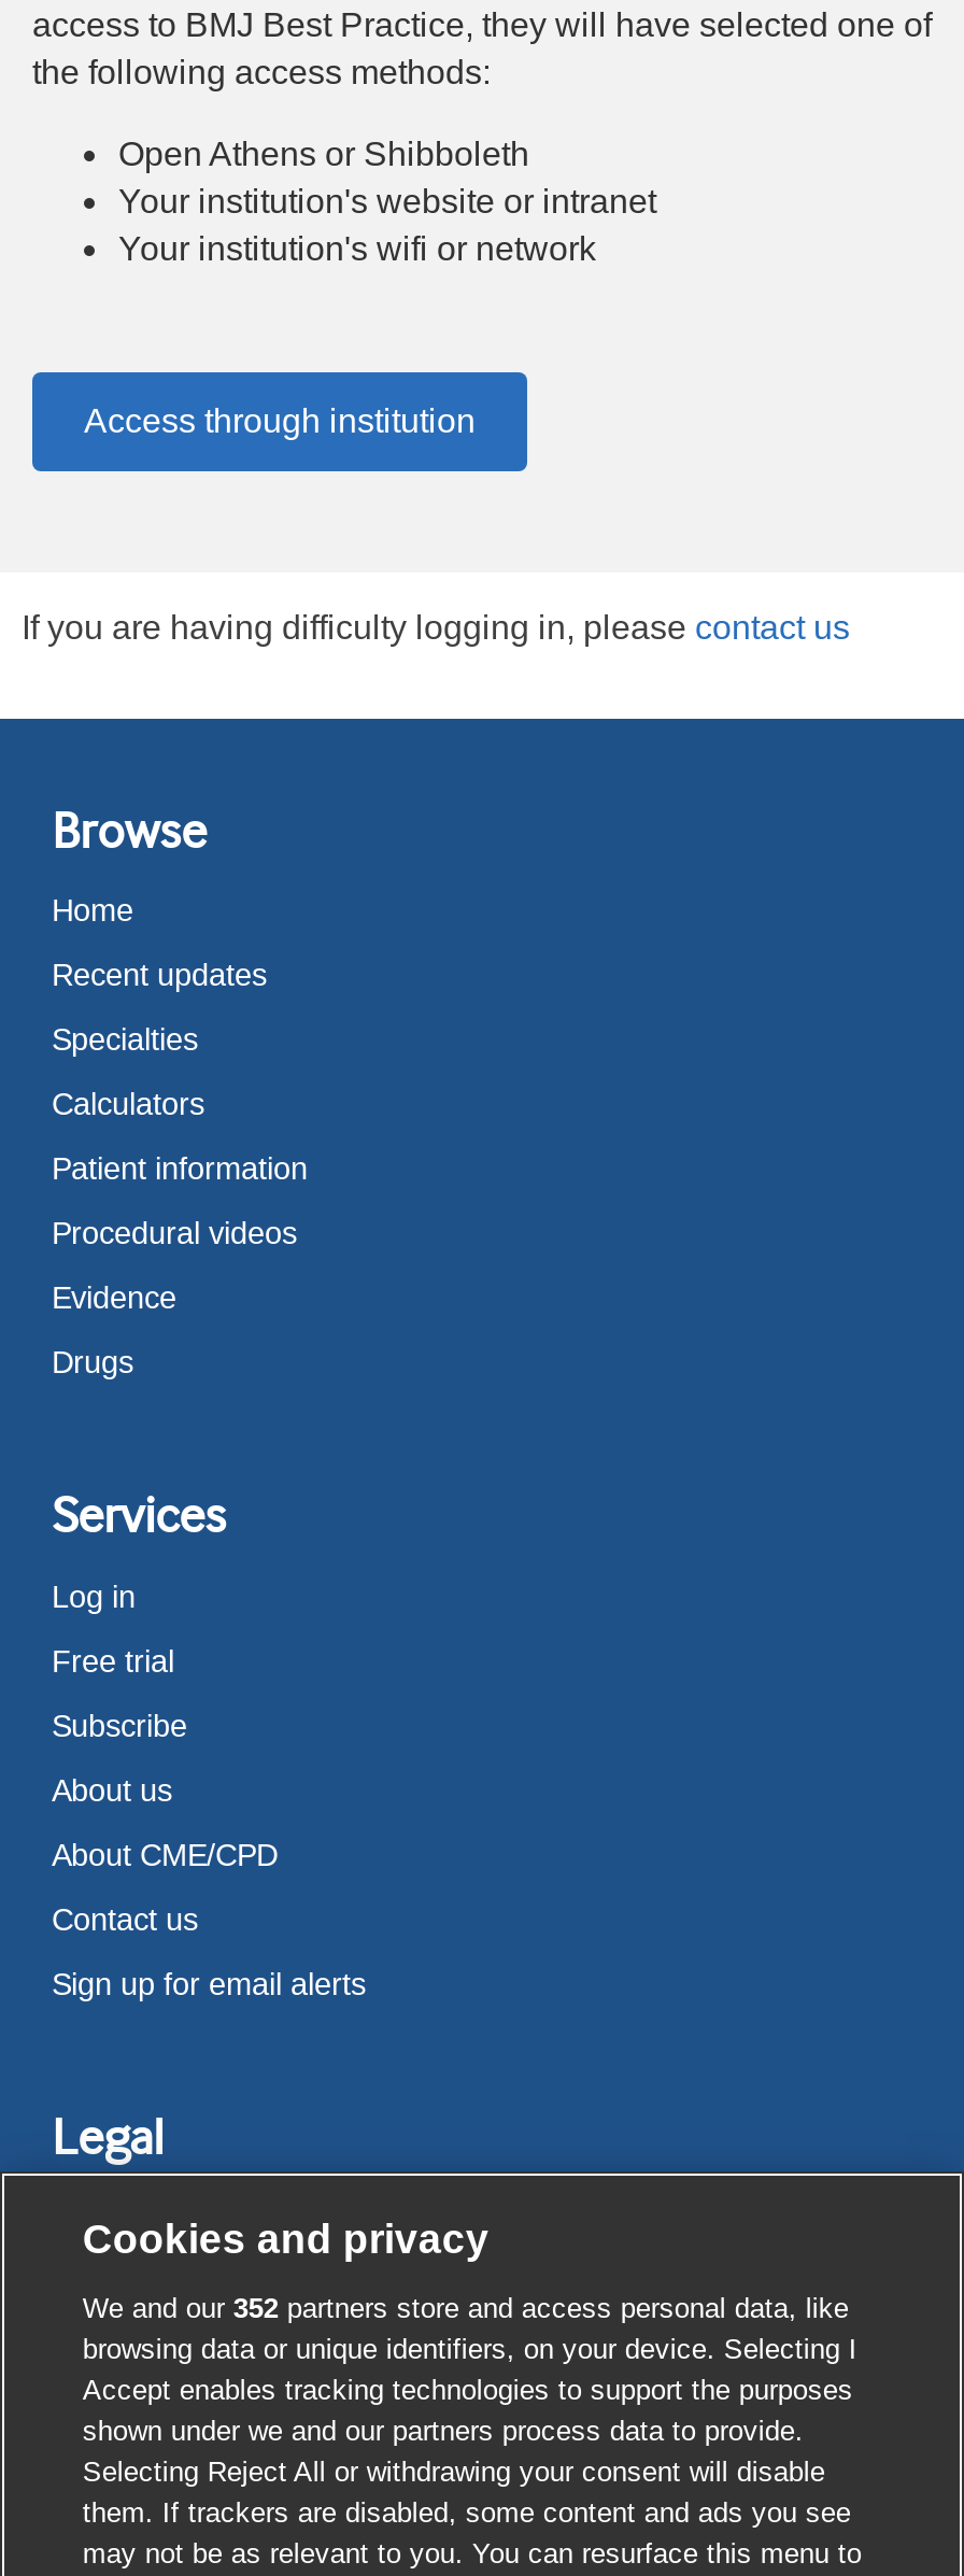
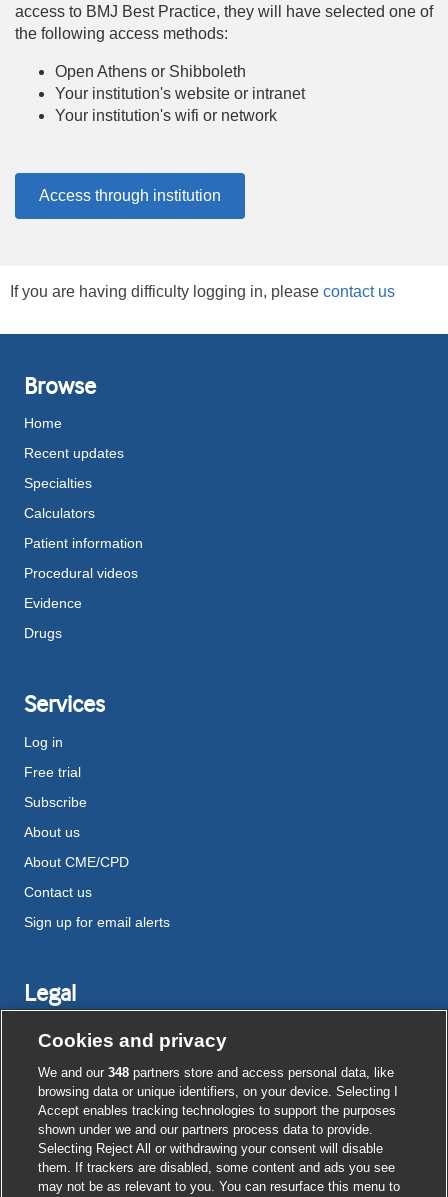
[83,2292,849,2324] We and our 352 partners store and access personal data, like -> [38,1065,394,1080] We and our 348 partners store and access personal data, like

